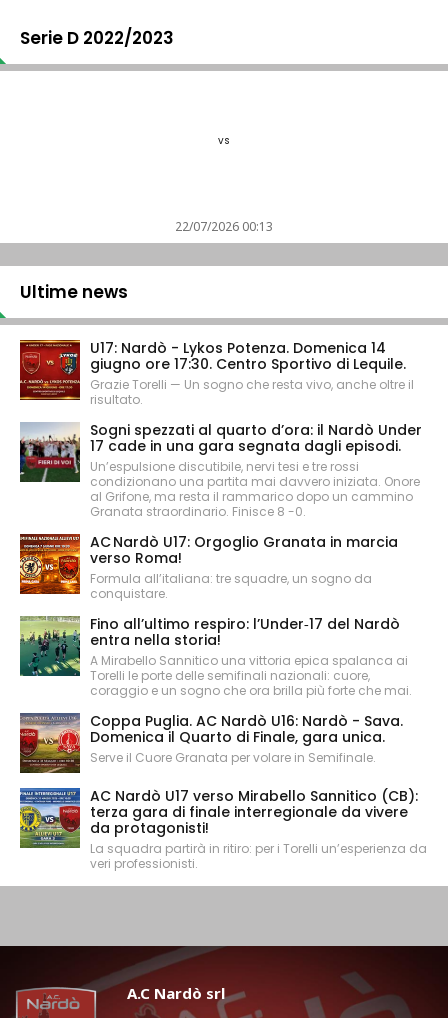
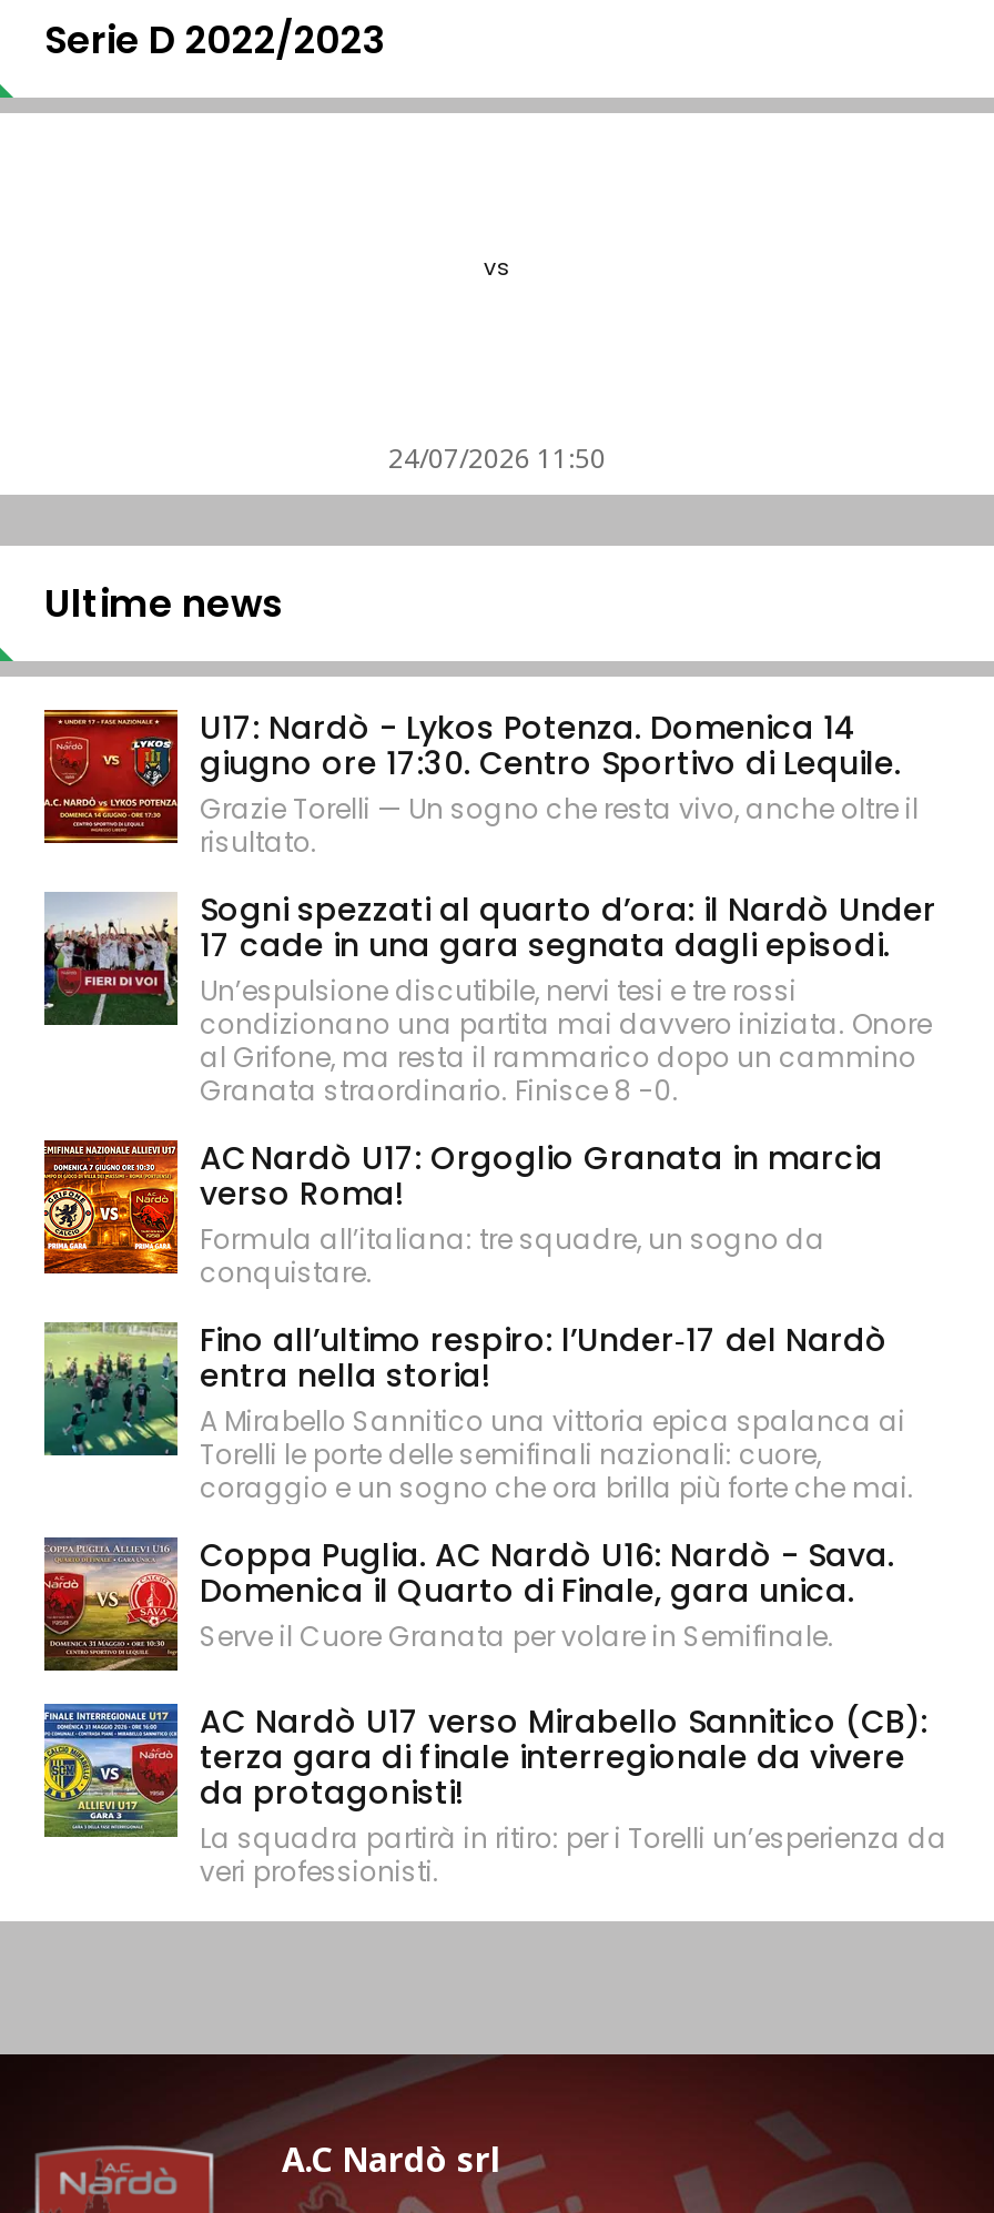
[175,218,273,235] 22/07/2026 00:13 -> [388,439,606,477] 24/07/2026 11:50

